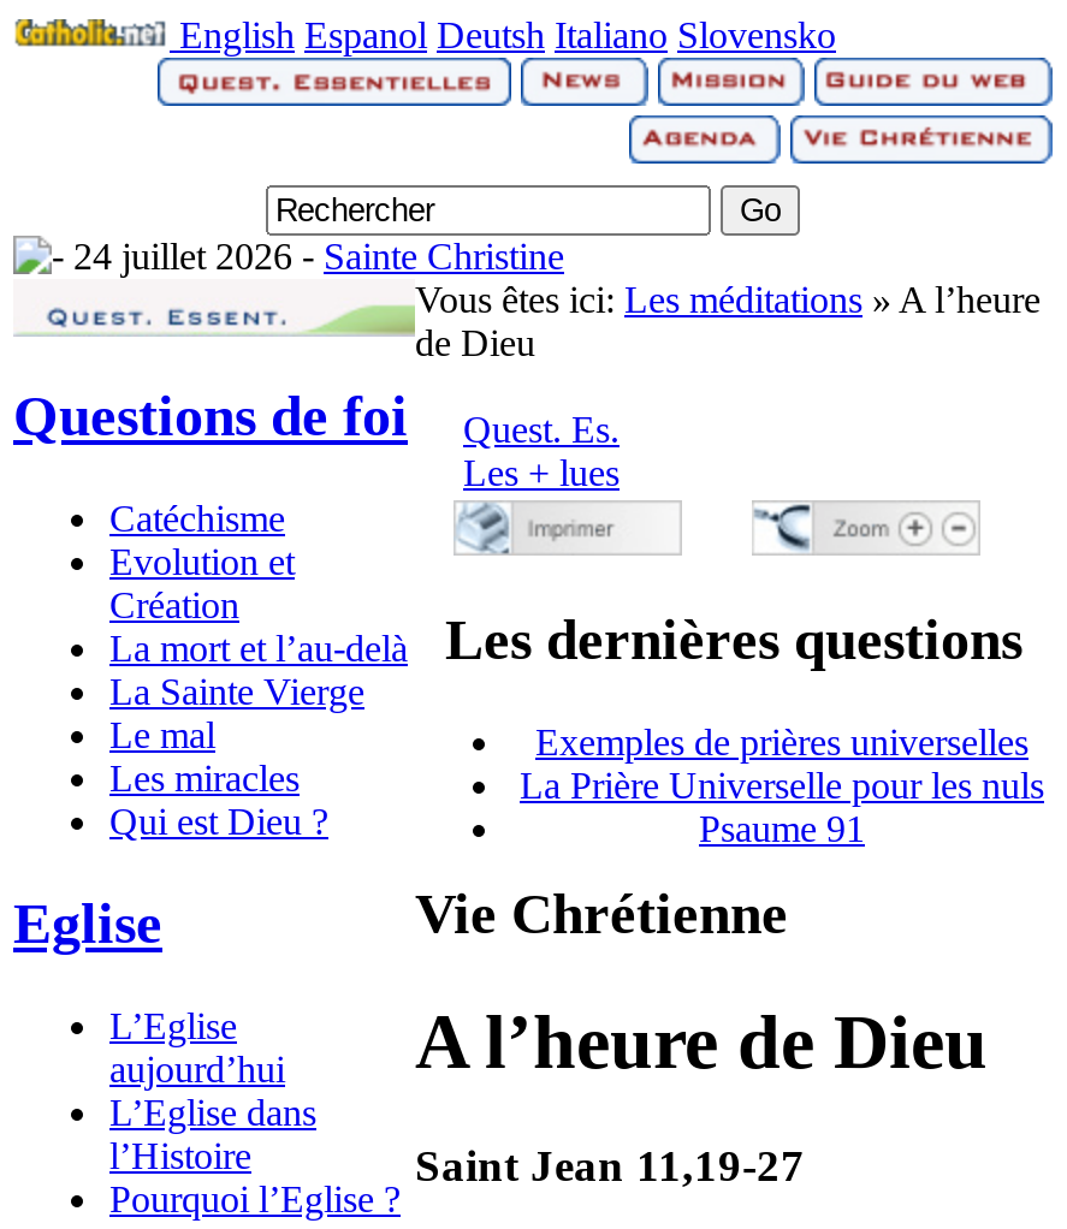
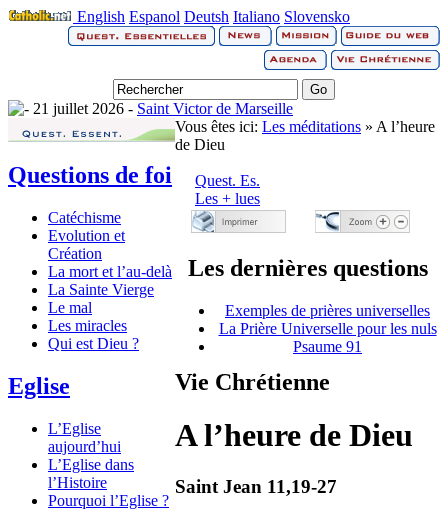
[64,236,564,277] 24 juillet 2026 -Sainte Christine -> [29,100,293,117] 21 juillet 2026 -Saint Victor de Marseille

